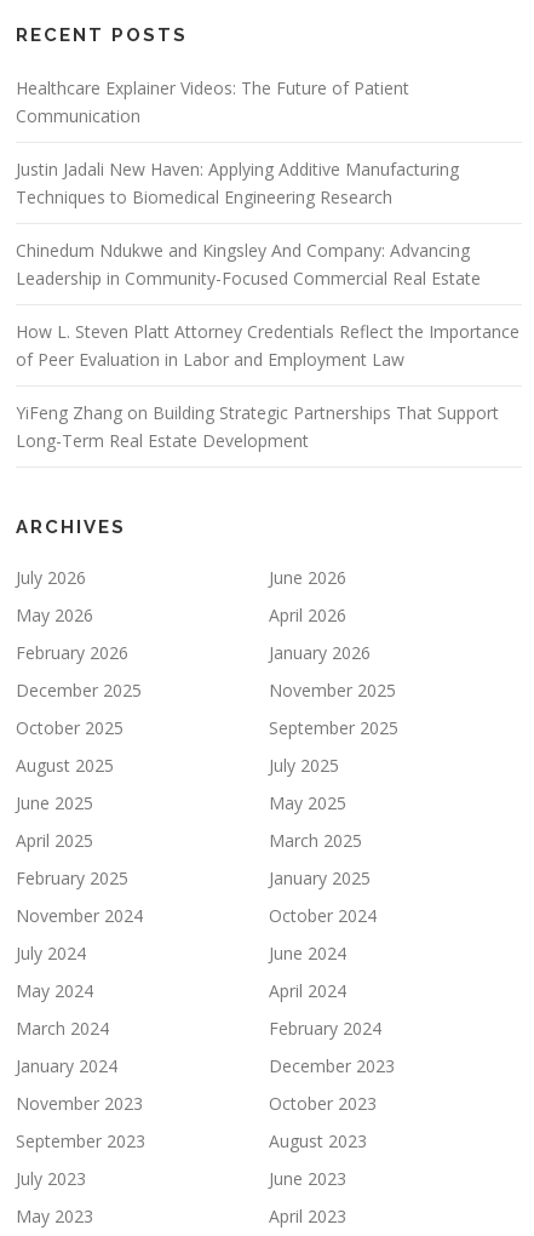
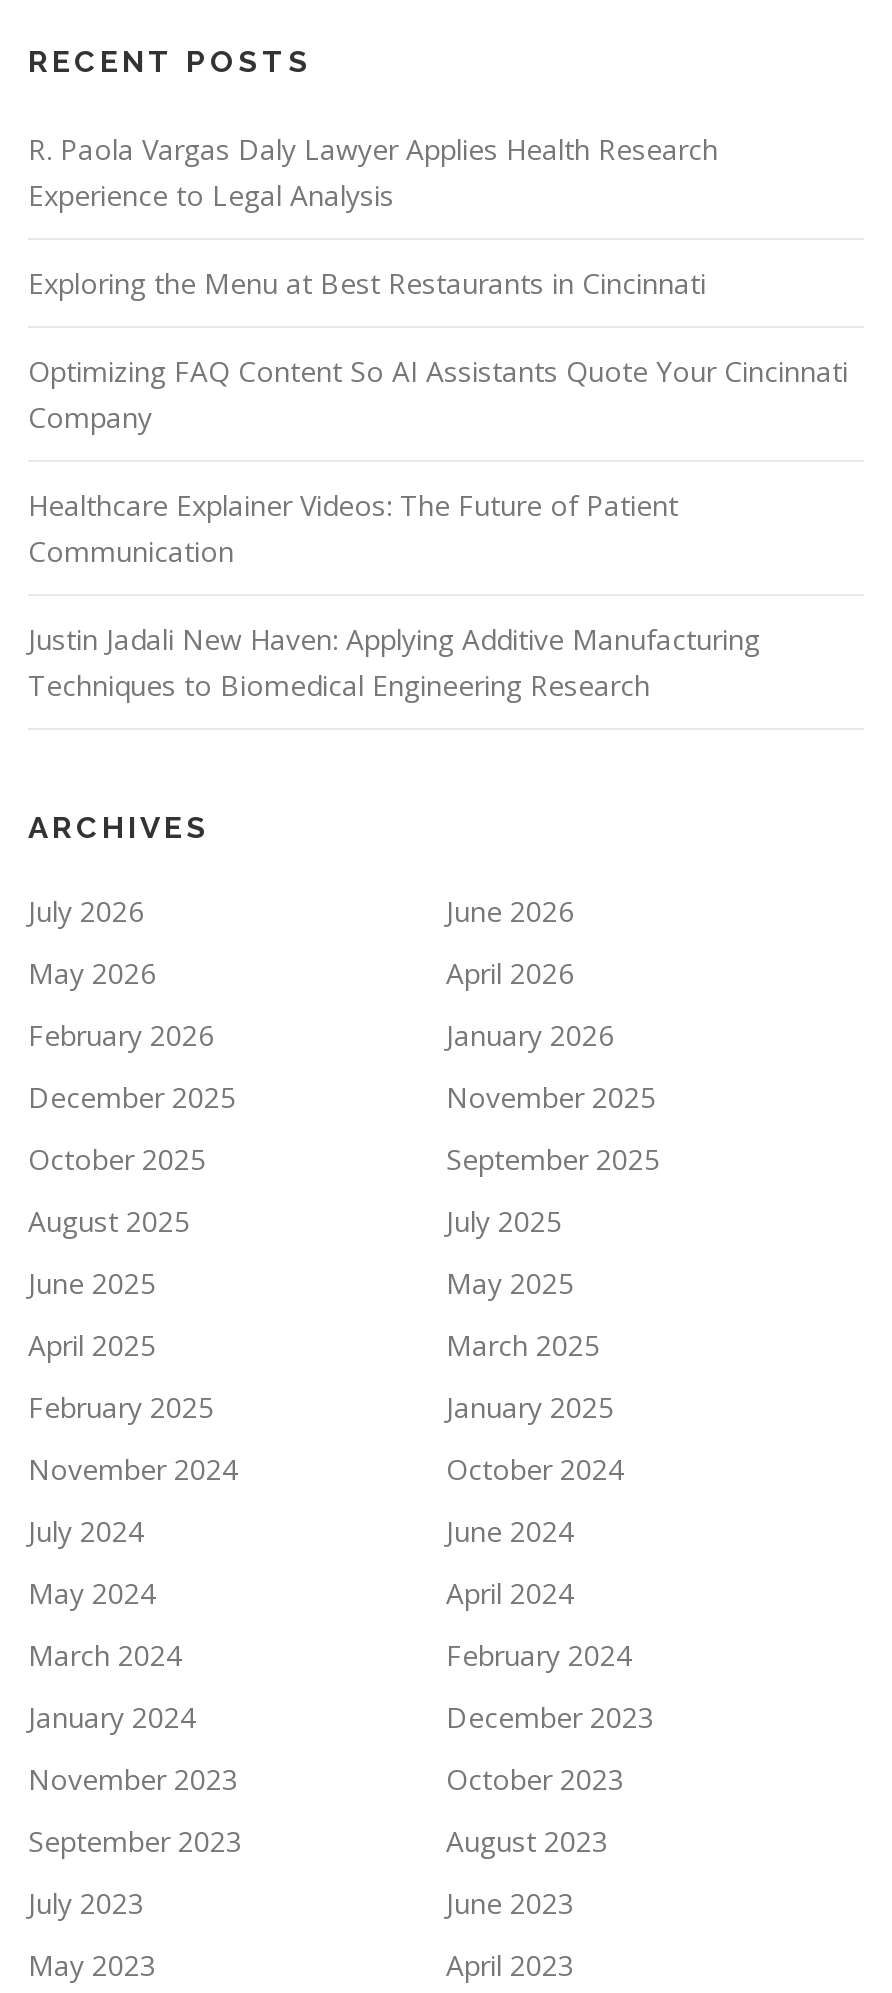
none -> [28,130,848,436] R. Paola Vargas Daly Lawyer Applies Health Research | Experience to Legal Analysis | Exploring the Menu at Best Restaurants in Cincinnati | Optimizing FAQ Content So AI Assistants Quote Your Cincinnati | Company
moved [16,76,459,208] -> [28,486,760,704]: Healthcare Explainer Videos: The Future of Patient | Communication | Justin Jadali New Haven: Applying Additive Manufacturing | Techniques to Biomedical Engineering Research
[16,238,519,452] Chinedum Ndukwe and Kingsley And Company: Advancing | Leadership in Community-Focused Commercial Real Estate | How L. Steven Platt Attorney Credentials Reflect the Importance | of Peer Evaluation in Labor and Employment Law | YiFeng Zhang on Building Strategic Partnerships That Support | Long-Term Real Estate Development -> none

